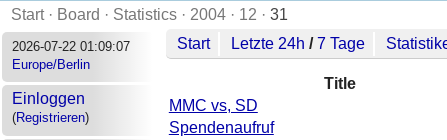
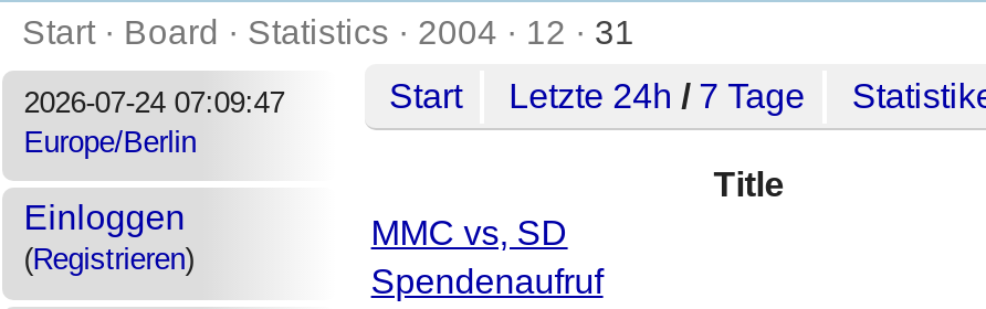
[12,39,130,54] 2026-07-22 01:09:07 -> [24,85,285,118] 2026-07-24 07:09:47

